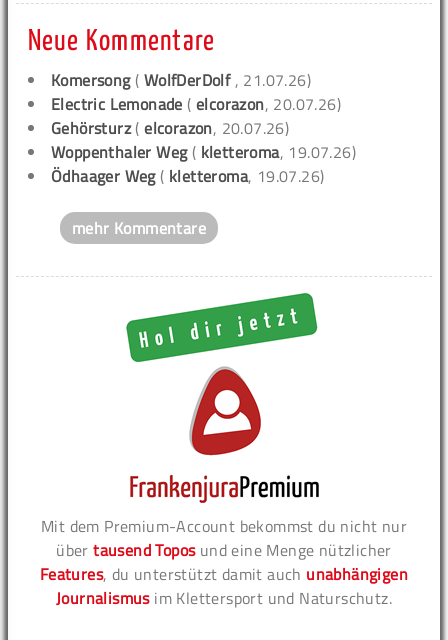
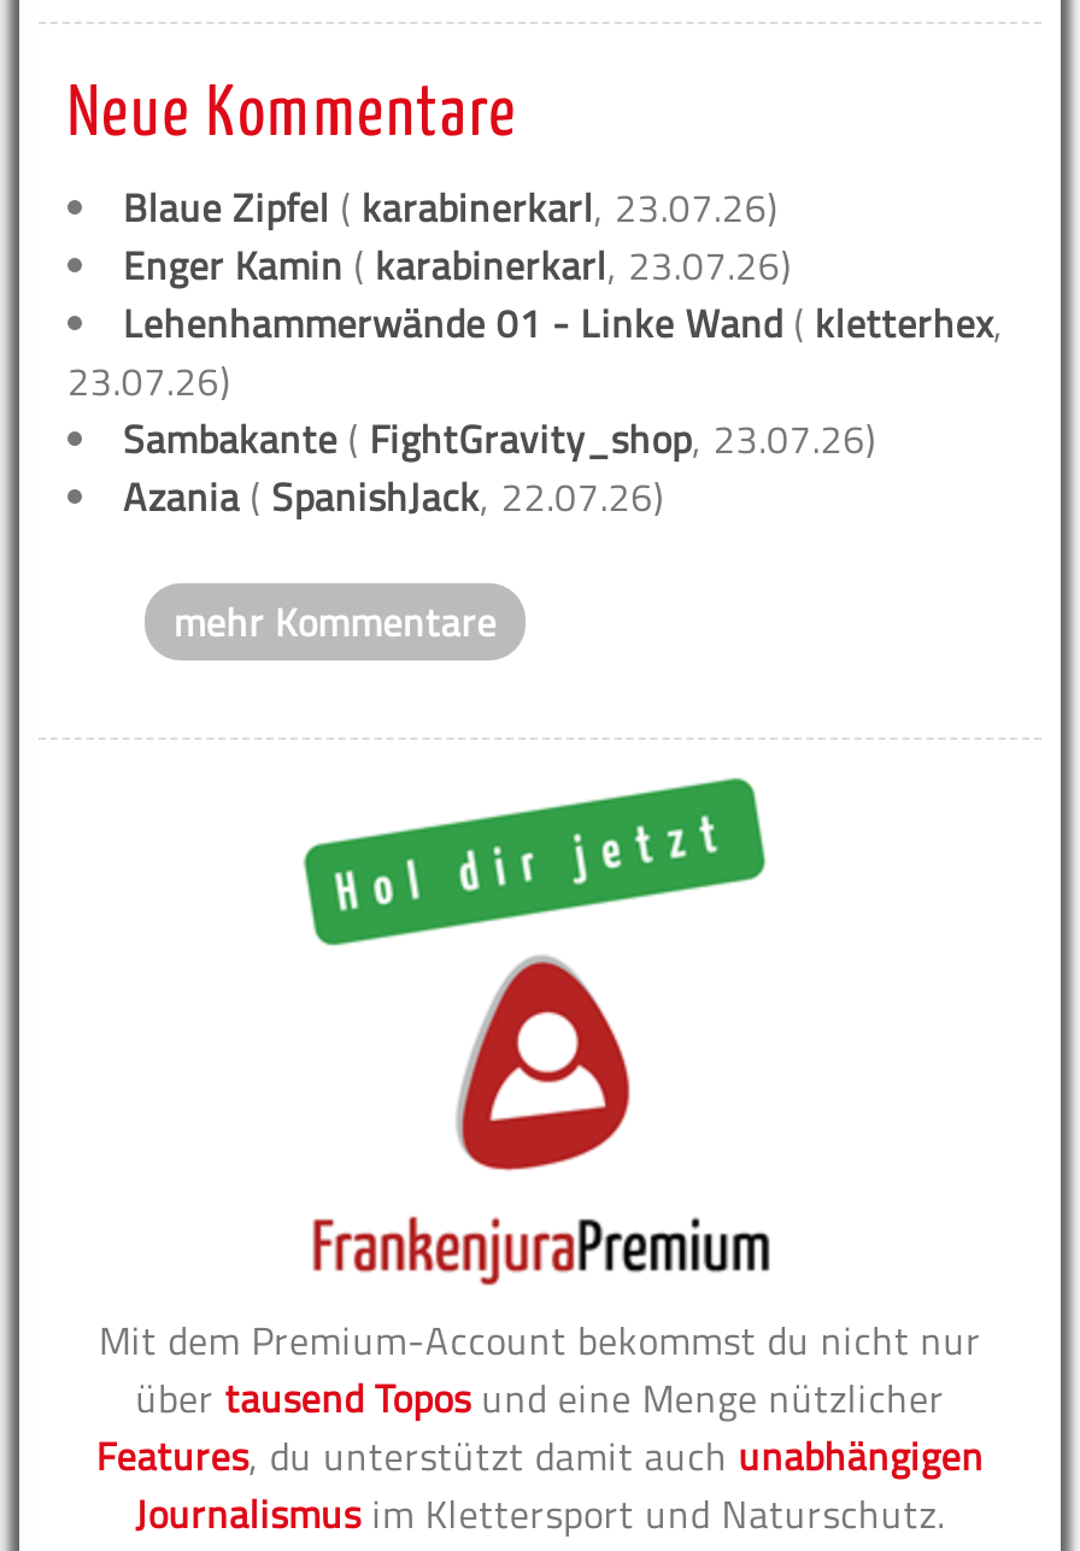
[51,67,356,187] Komersong (WolfDerDolf, 21.07.26) | Electric Lemonade (elcorazon, 20.07.26) | Gehörsturz (elcorazon, 20.07.26) | Woppenthaler Weg (kletteroma, 19.07.26) | Ödhaager Weg (kletteroma, 19.07.26) -> [67,177,1004,524] Blaue Zipfel (karabinerkarl, 23.07.26) | Enger Kamin (karabinerkarl, 23.07.26) | Lehenhammerwände 01 - Linke Wand (kletterhex, | 23.07.26) | Sambakante (FightGravity_shop, 23.07.26) | Azania (SpanishJack, 22.07.26)

